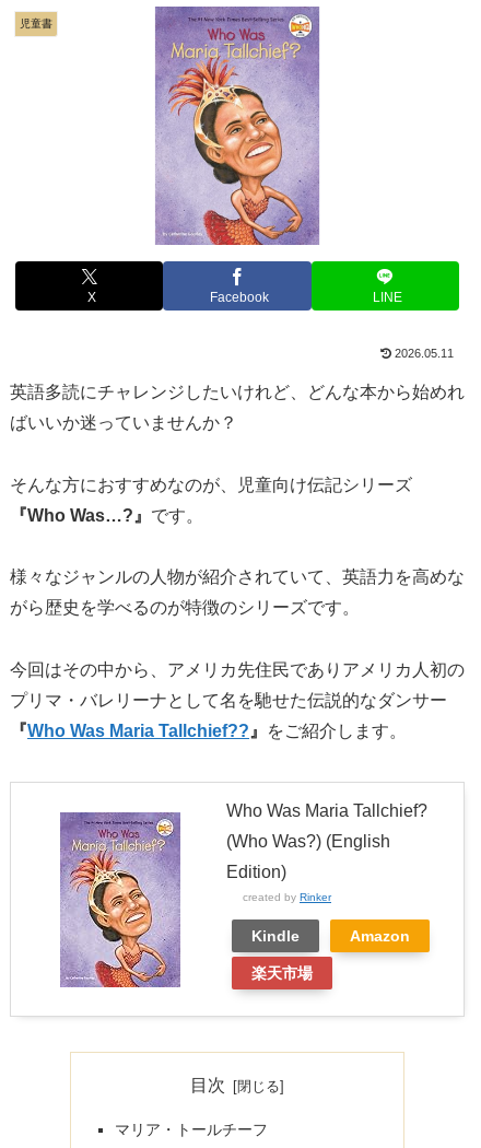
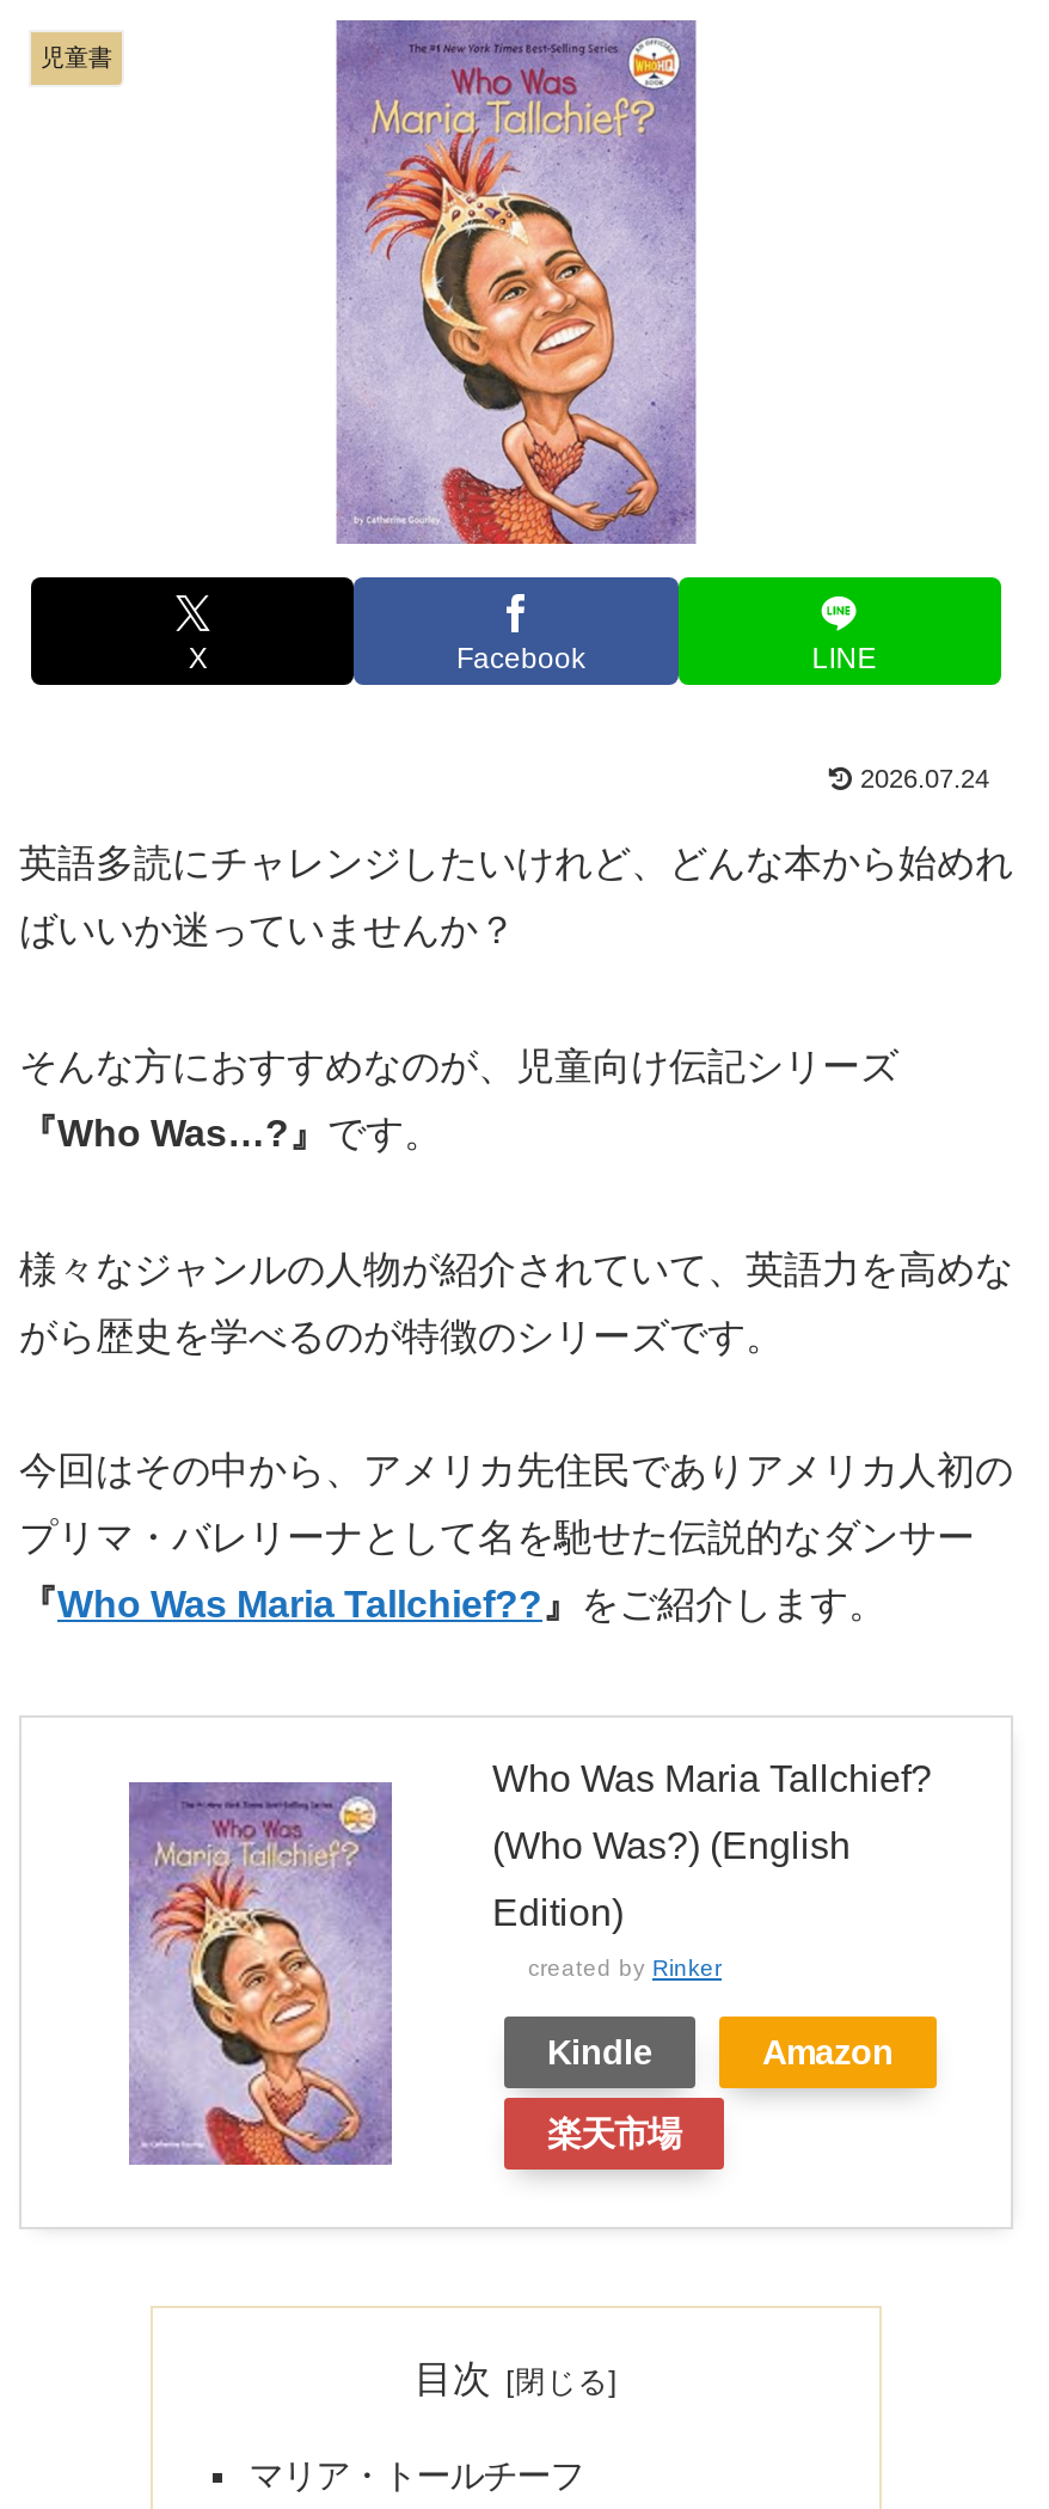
[395,346,454,359] 2026.05.11 -> [860,764,989,793] 2026.07.24

